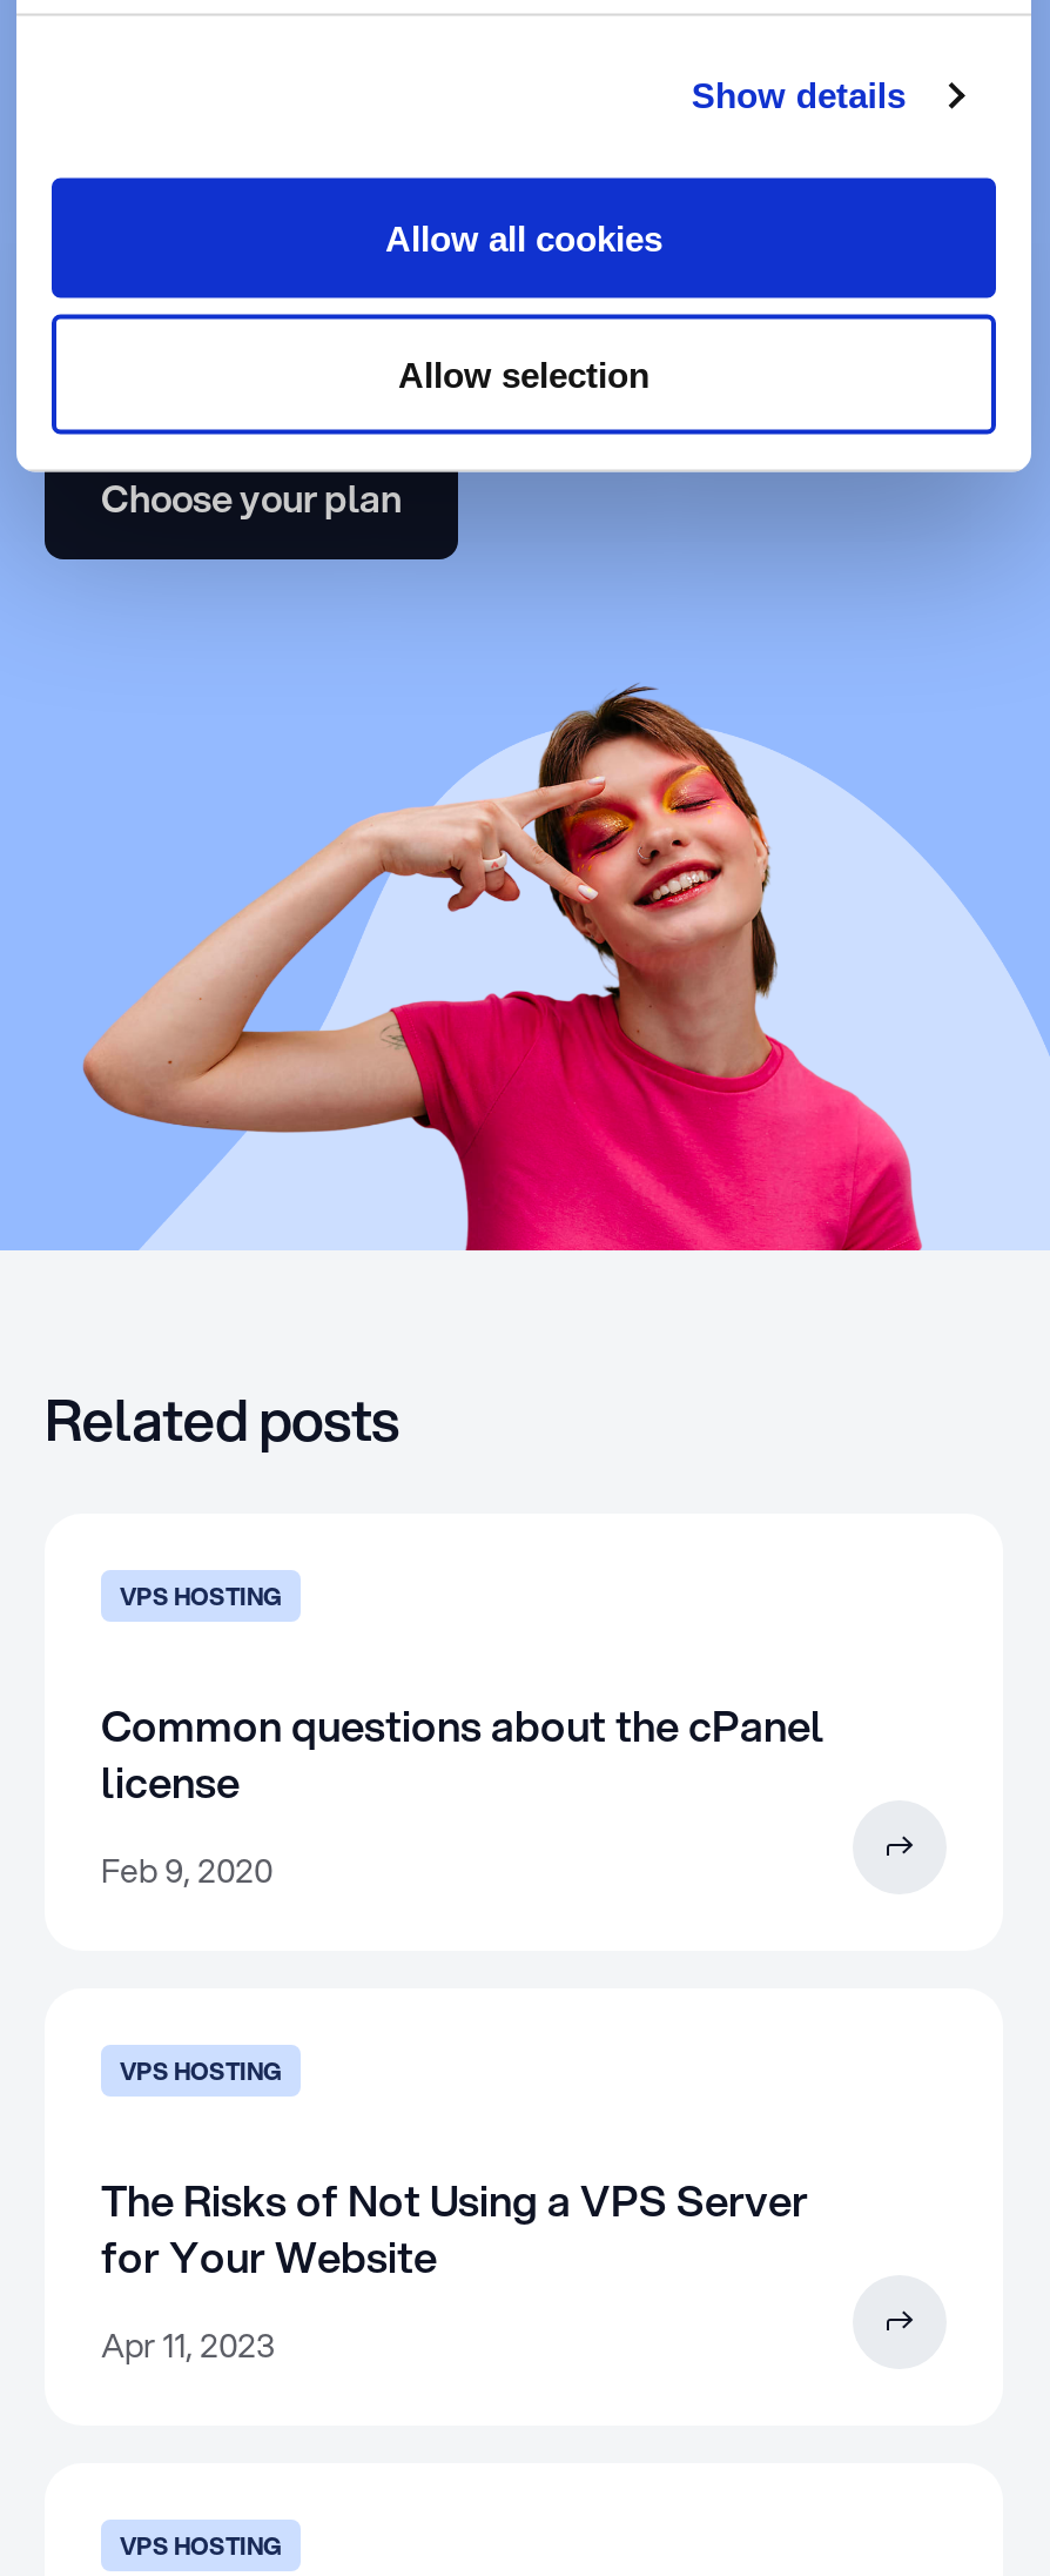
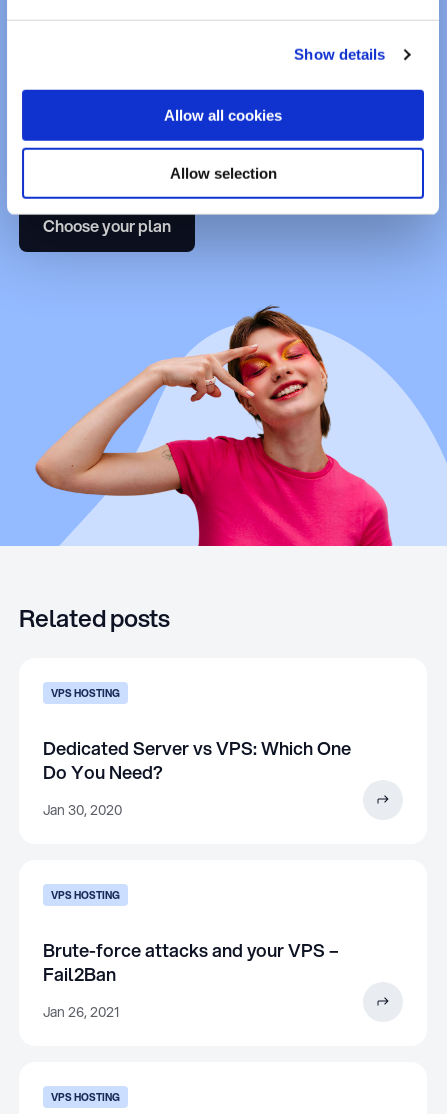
[101,1695,824,1812] Common questions about the cPanel | license -> [43,735,351,785] Dedicated Server vs VPS: Which One | Do You Need?
[101,1847,272,1894] Feb 9, 2020 -> [43,800,122,820] Jan 30, 2020
[101,2169,808,2287] The Risks of Not Using a VPS Server | for Your Website -> [43,937,339,987] Brute-force attacks and your VPS – | Fail2Ban
[101,2322,275,2369] Apr 11, 2023 -> [43,1002,119,1022] Jan 26, 2021

